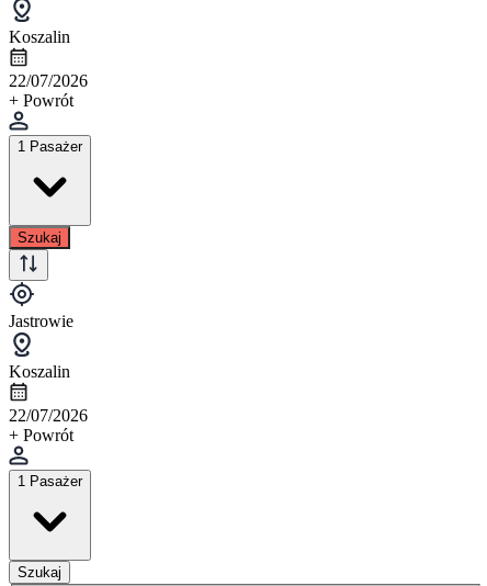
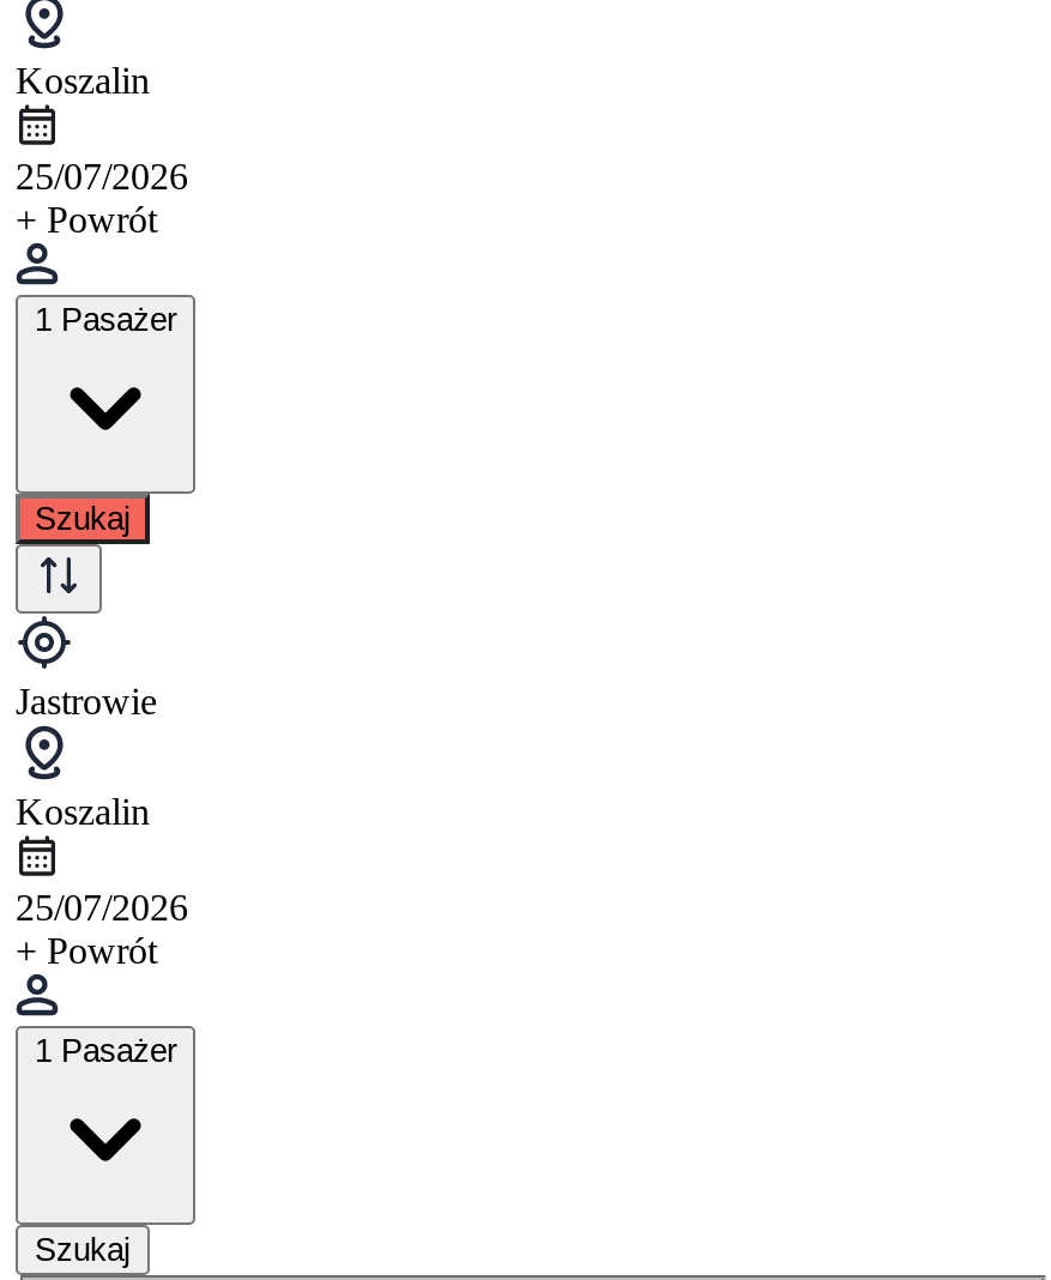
[9,71,88,90] 22/07/2026 -> [16,155,188,196] 25/07/2026
[9,406,88,424] 22/07/2026 -> [16,886,188,927] 25/07/2026

